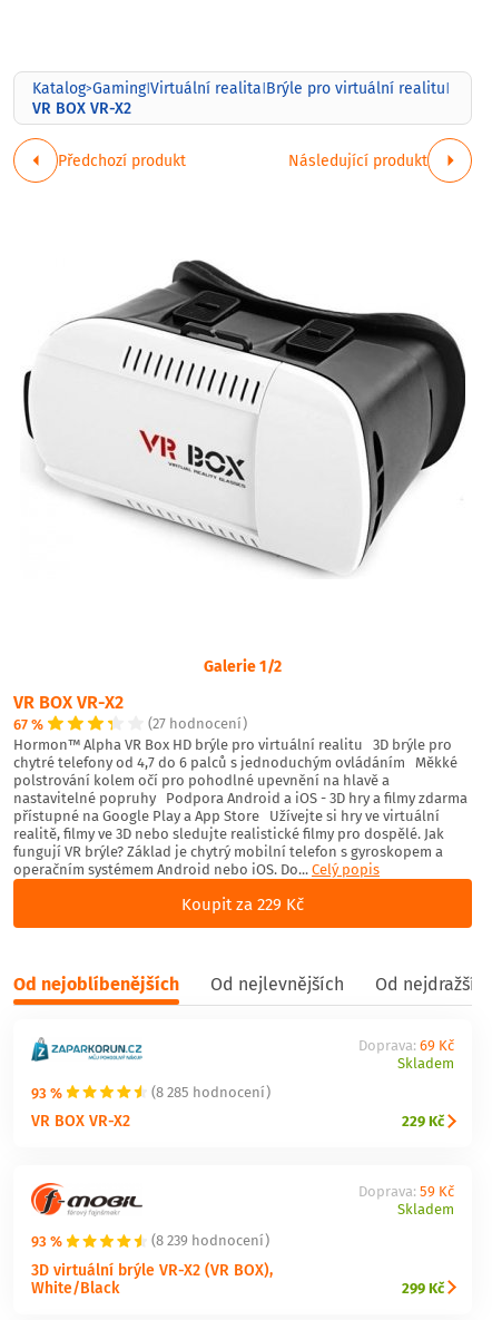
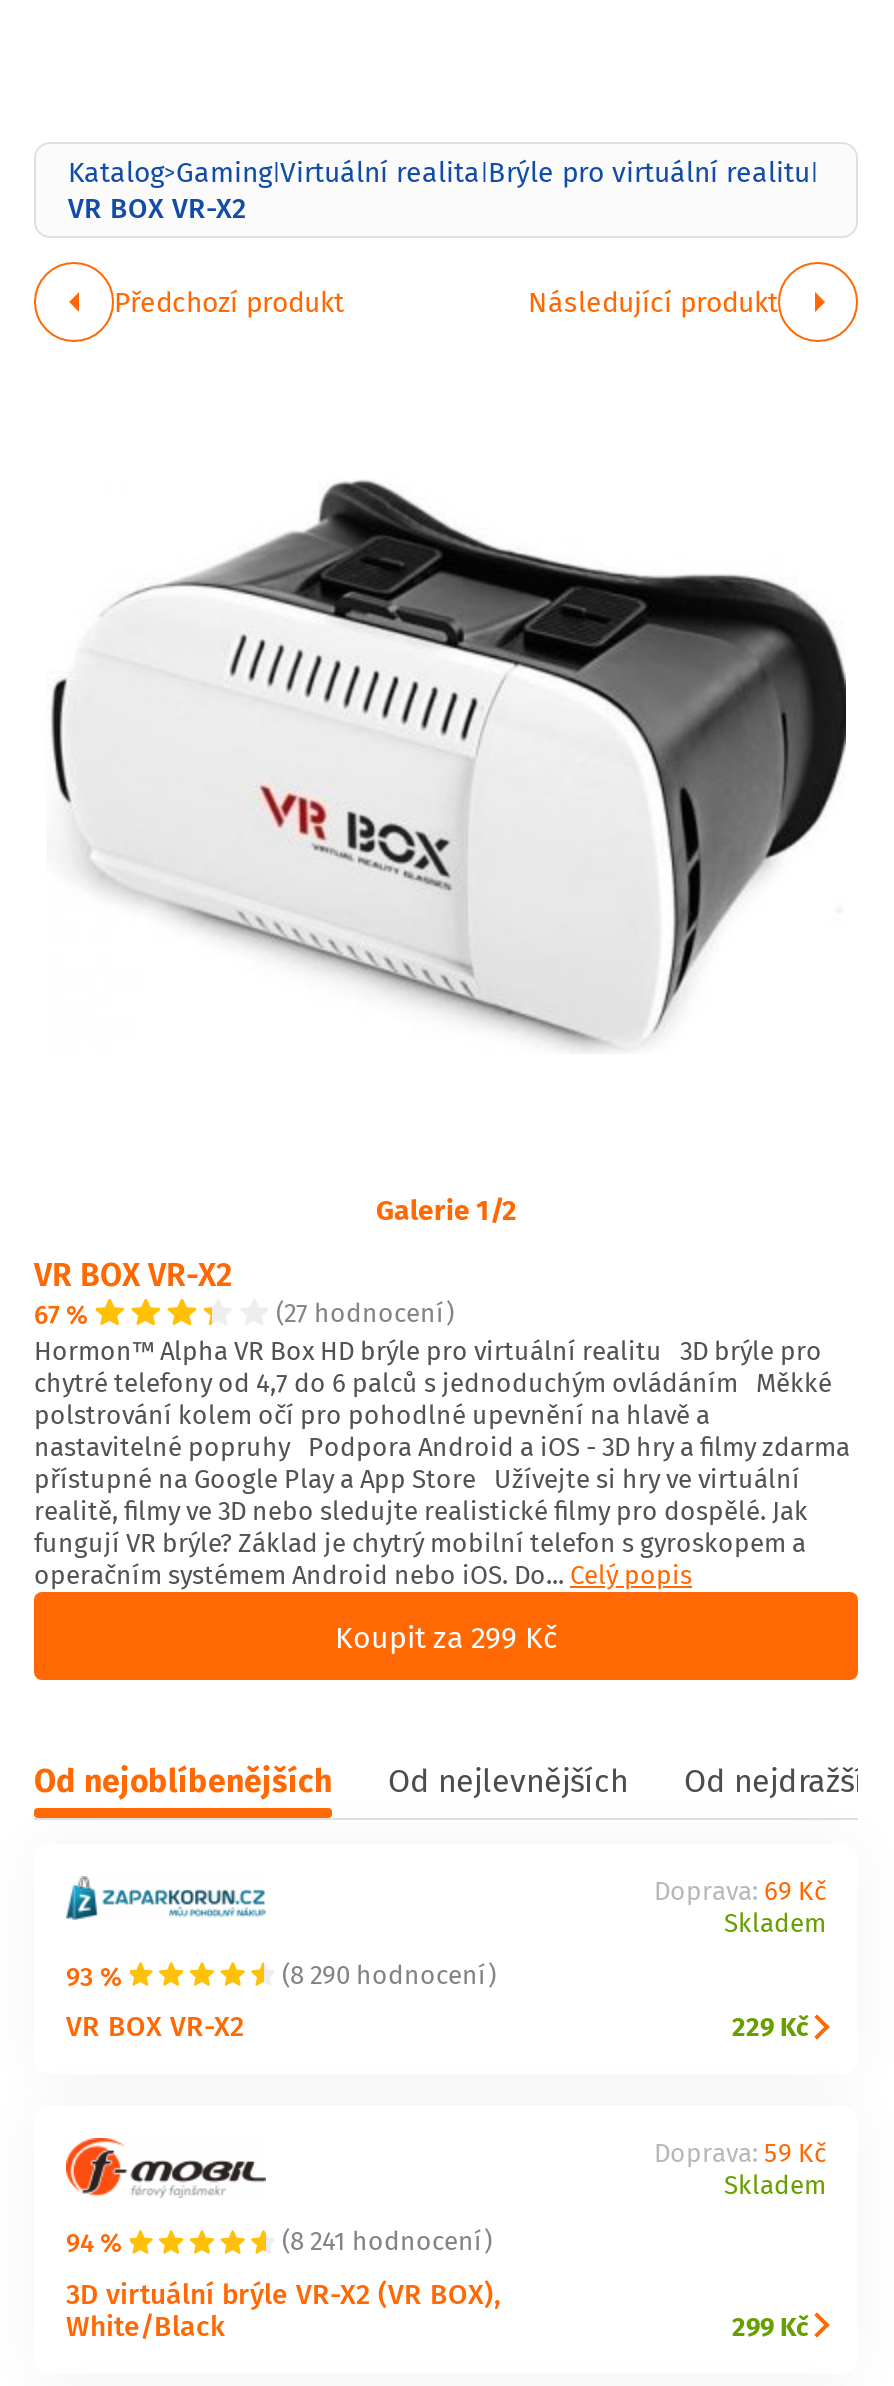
[181,892,304,916] Koupit za 229 Kč -> [335,1615,557,1659] Koupit za 299 Kč
[151,1082,270,1103] (8 285 hodnocení) -> [282,1956,496,1994] (8 290 hodnocení)
[31,1230,62,1252] 93 % -> [66,2222,122,2262] 94 %
[151,1230,269,1251] (8 239 hodnocení) -> [282,2222,492,2260] (8 241 hodnocení)

